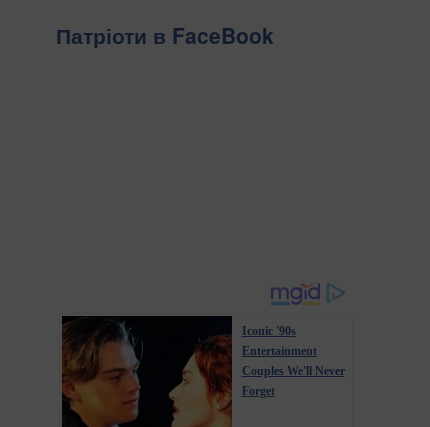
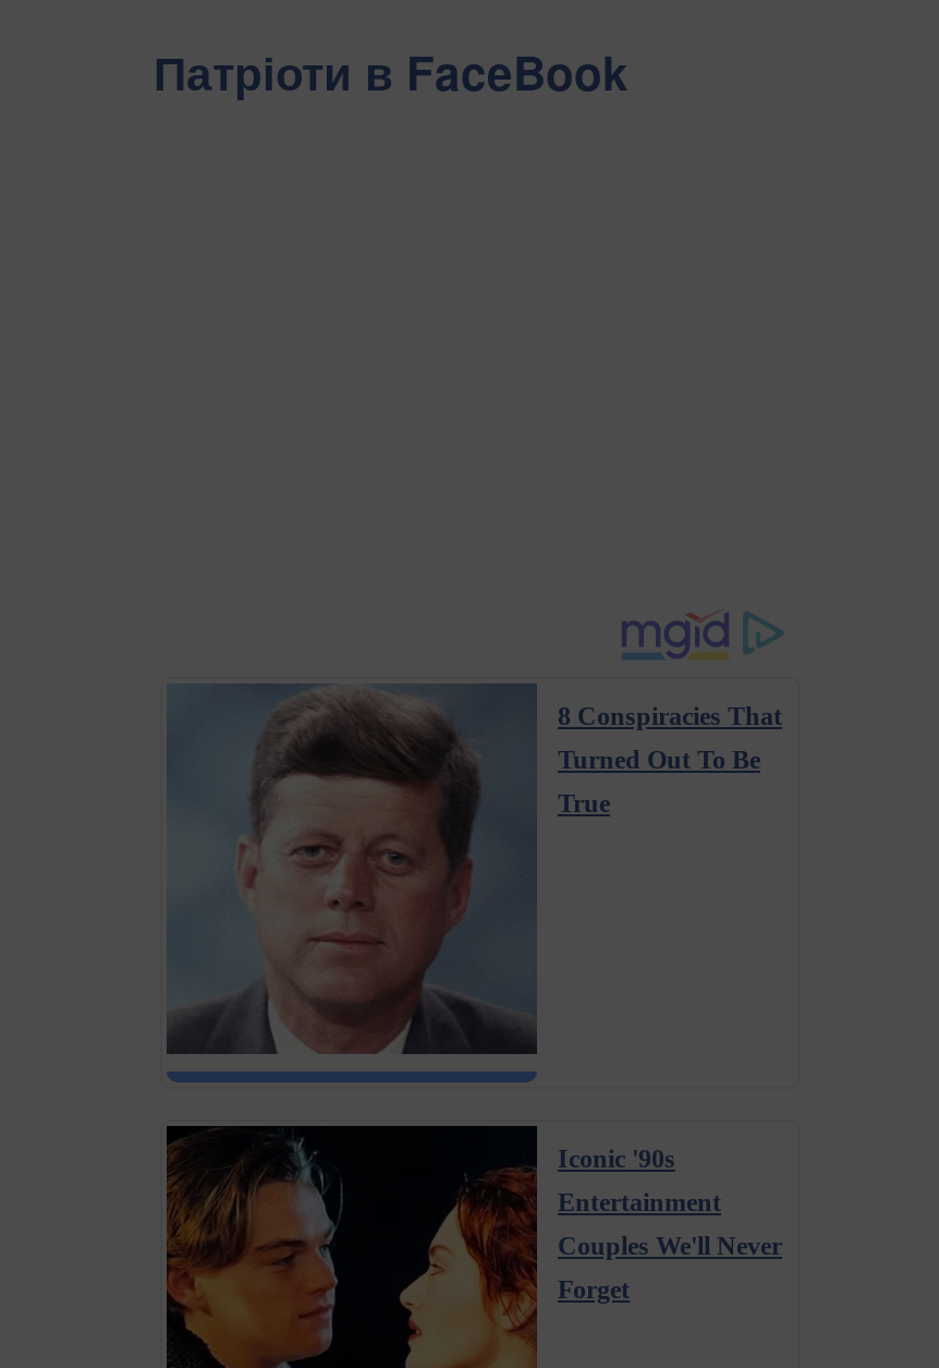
none -> [167,683,782,1085] [image] | 8 Conspiracies That | Turned Out To Be | True

